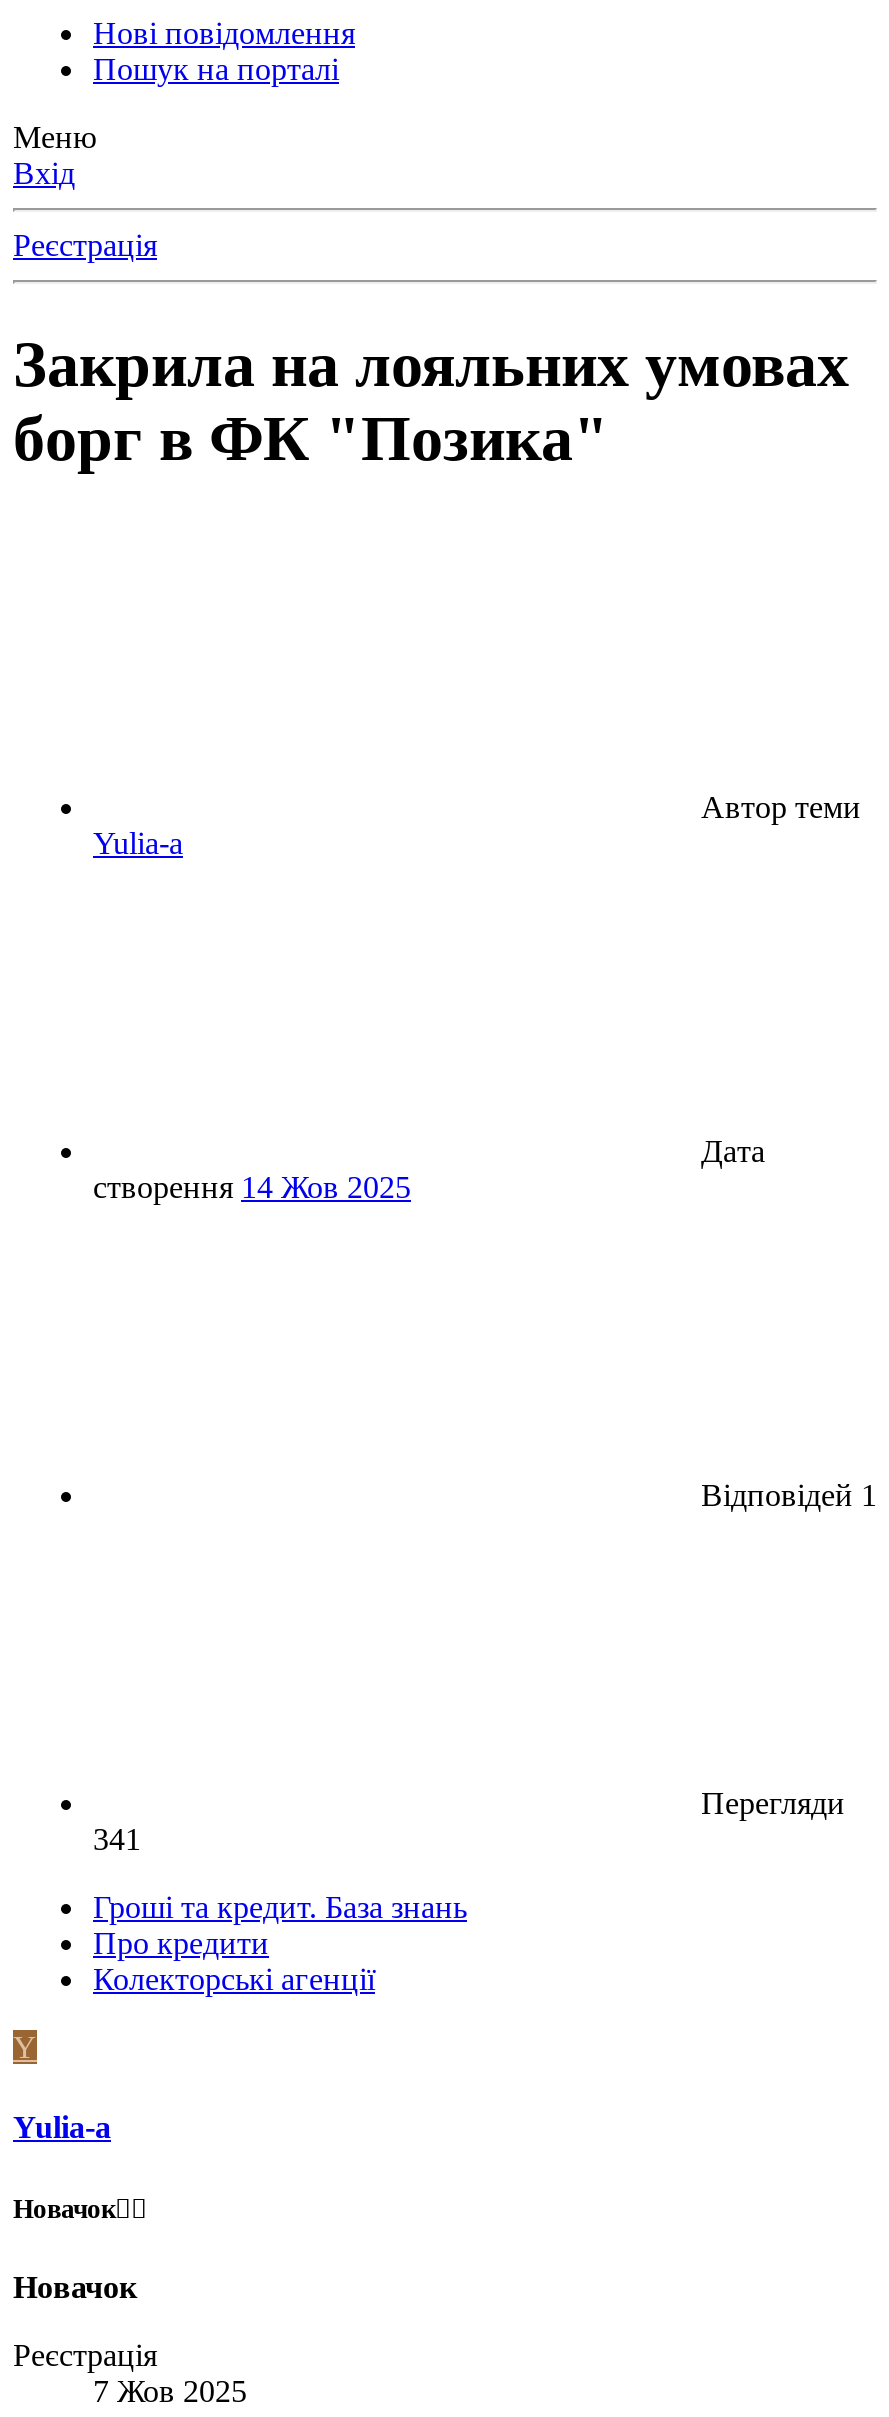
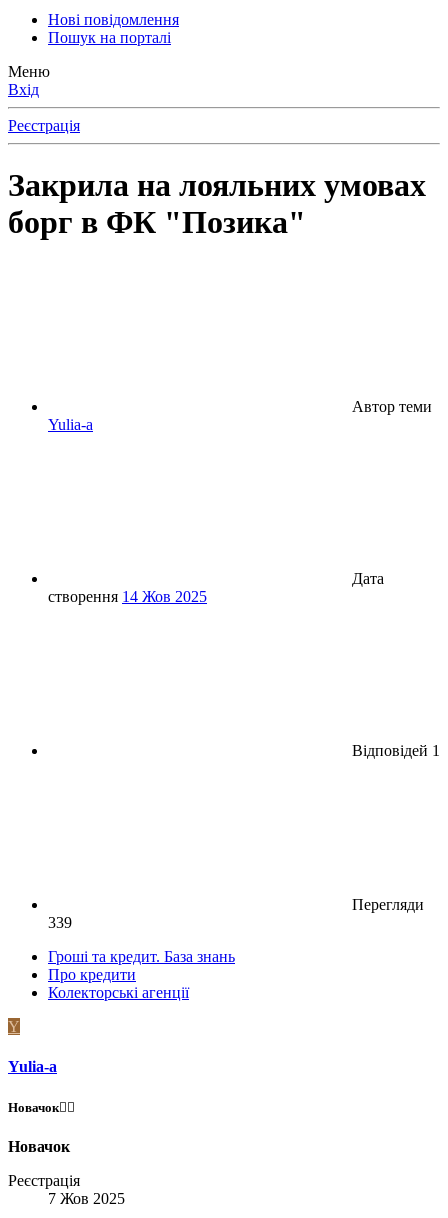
[93,1823,141,1857] 341 -> [48,914,72,931] 339

